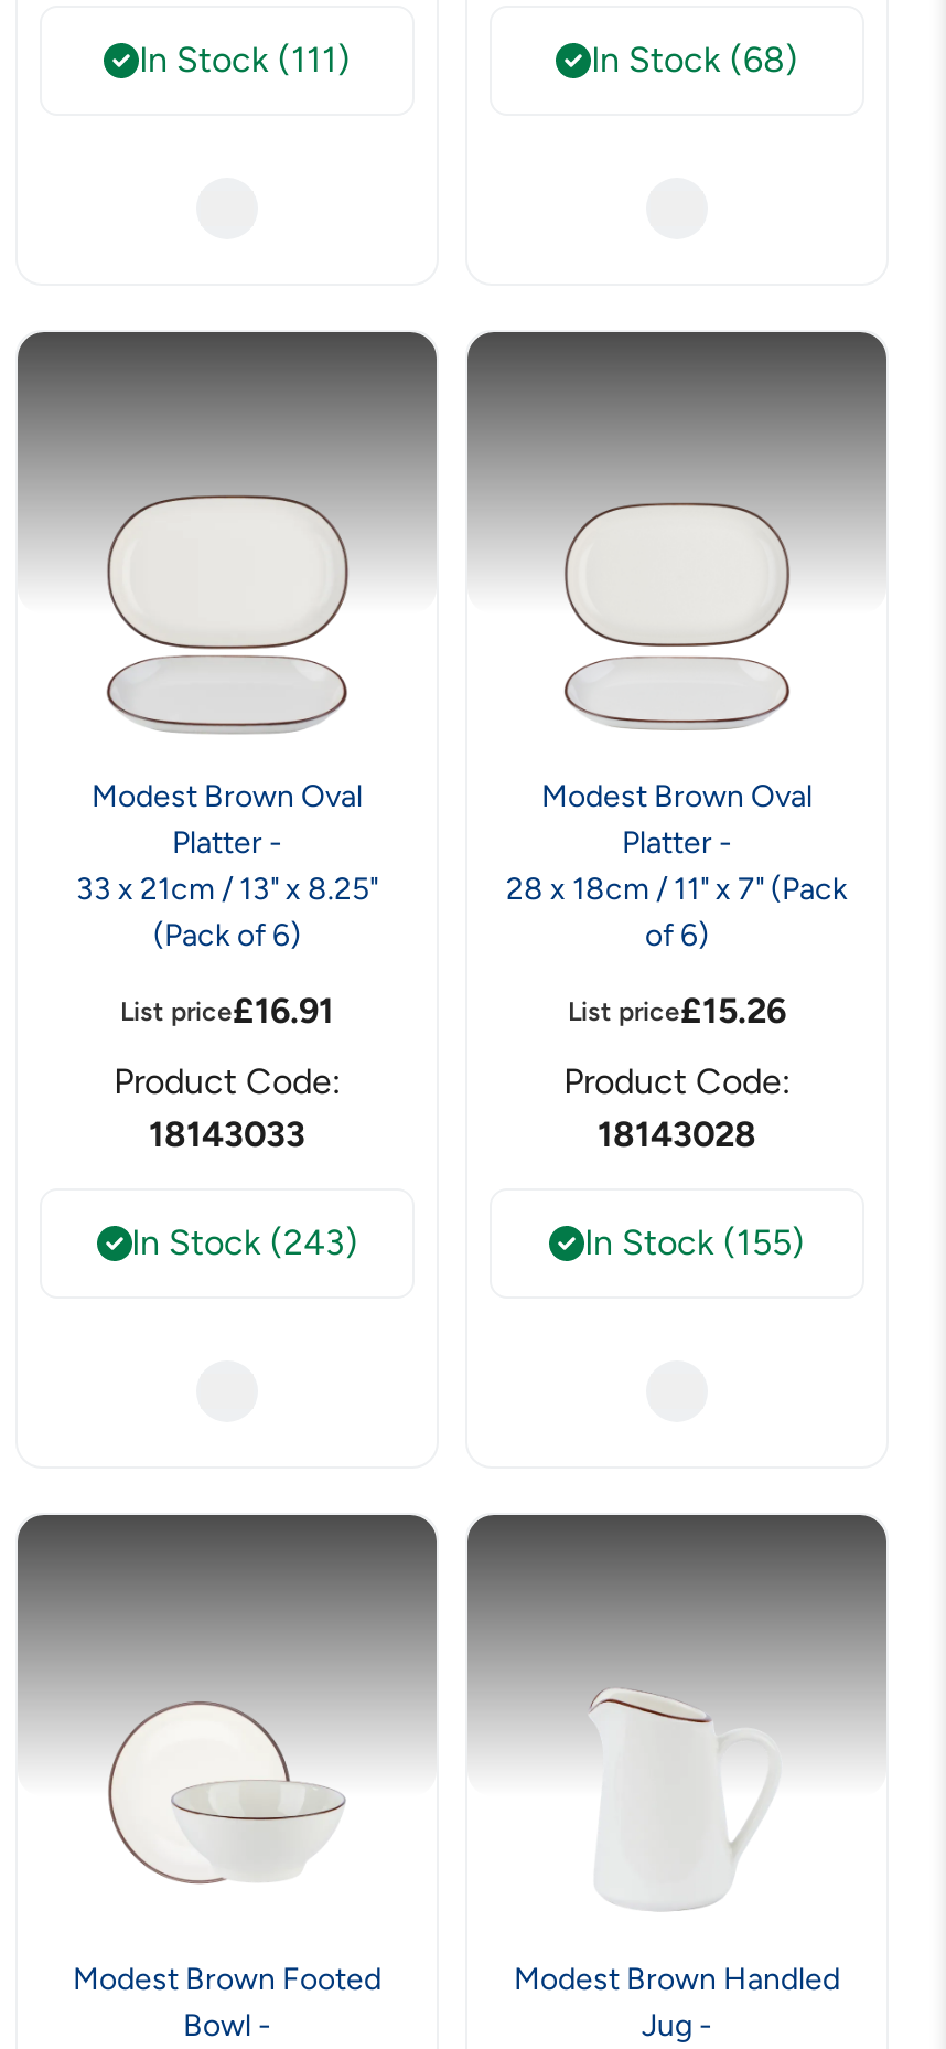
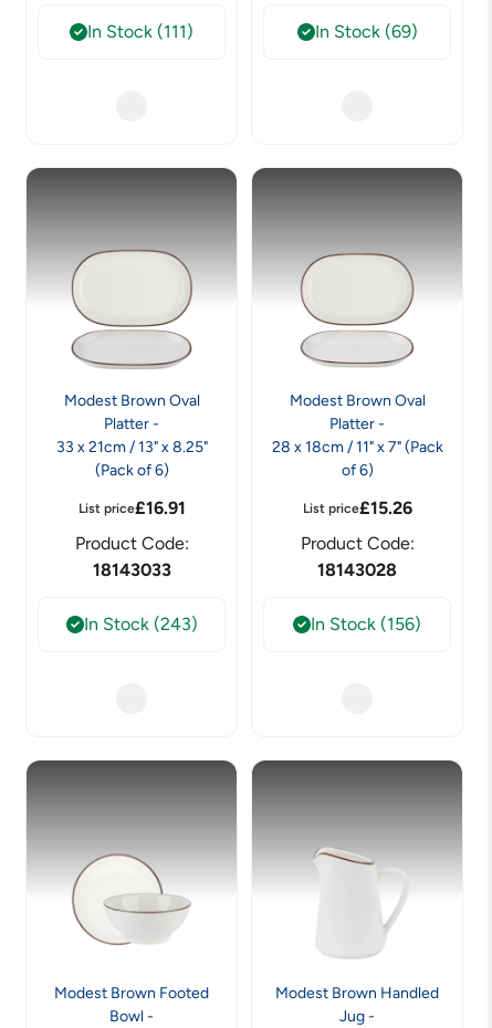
[591,39,798,81] In Stock (68) -> [315,21,417,42] In Stock (69)
[584,1221,805,1263] In Stock (155) -> [311,613,421,634] In Stock (156)

